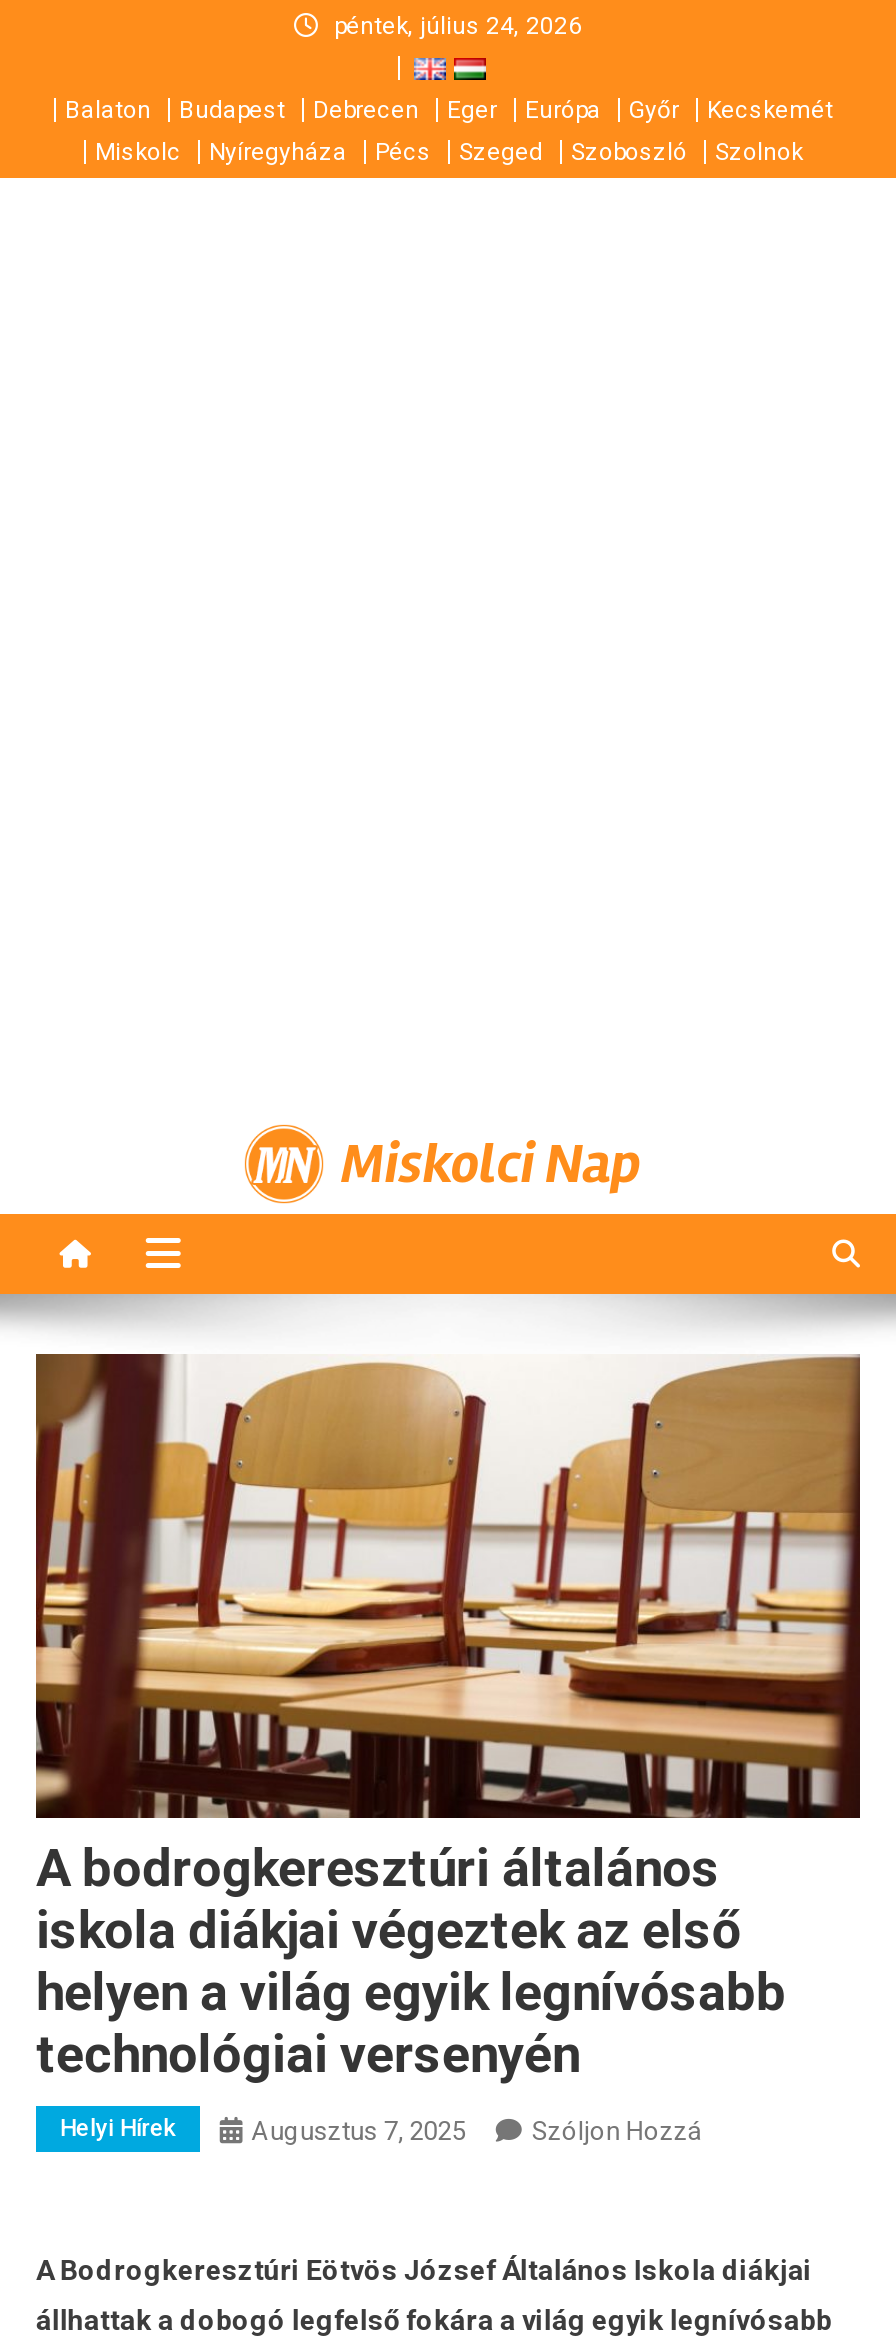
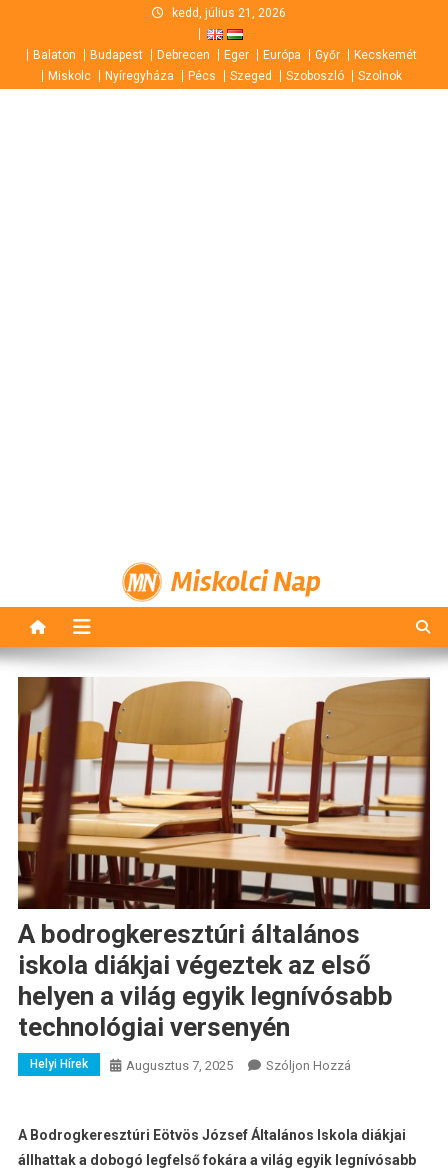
[334,12,582,40] péntek, július 24, 2026 -> [172,6,286,20] kedd, július 21, 2026

